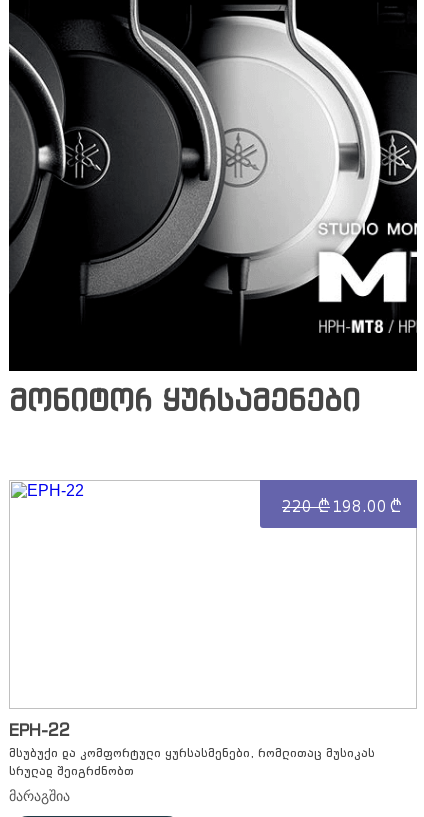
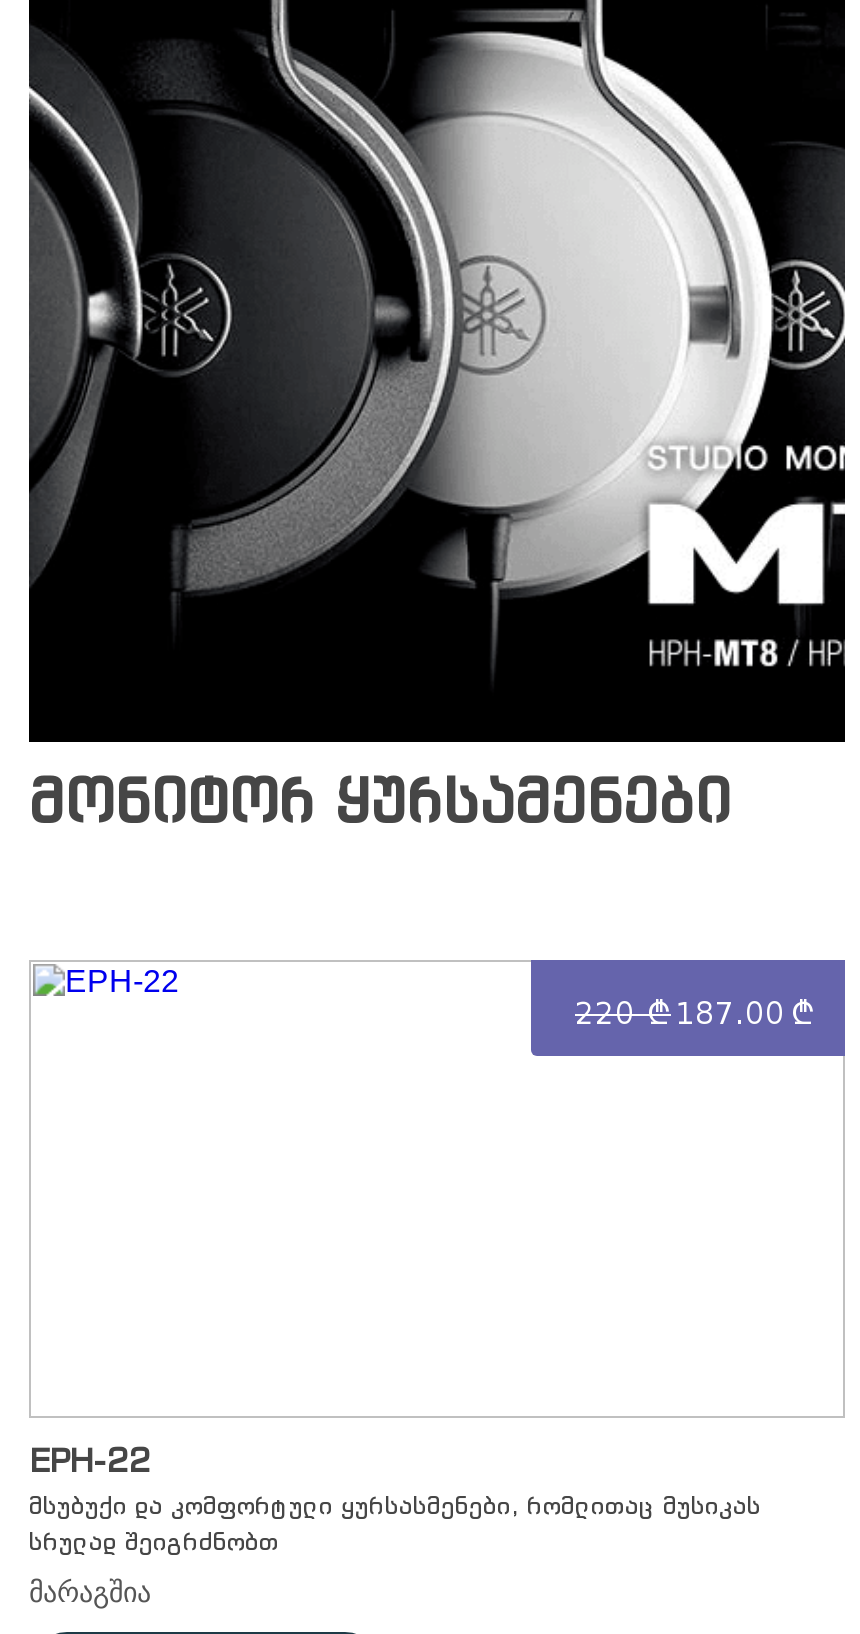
[282,497,402,515] 220d 198.00 d -> [575,995,815,1031] 220d 187.00 d

